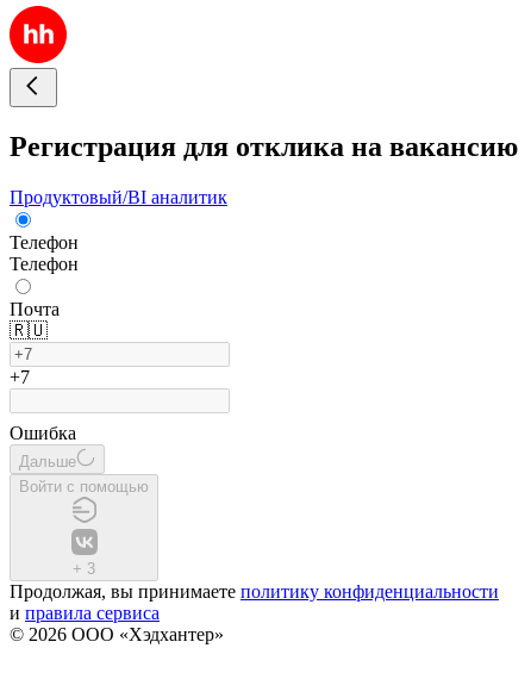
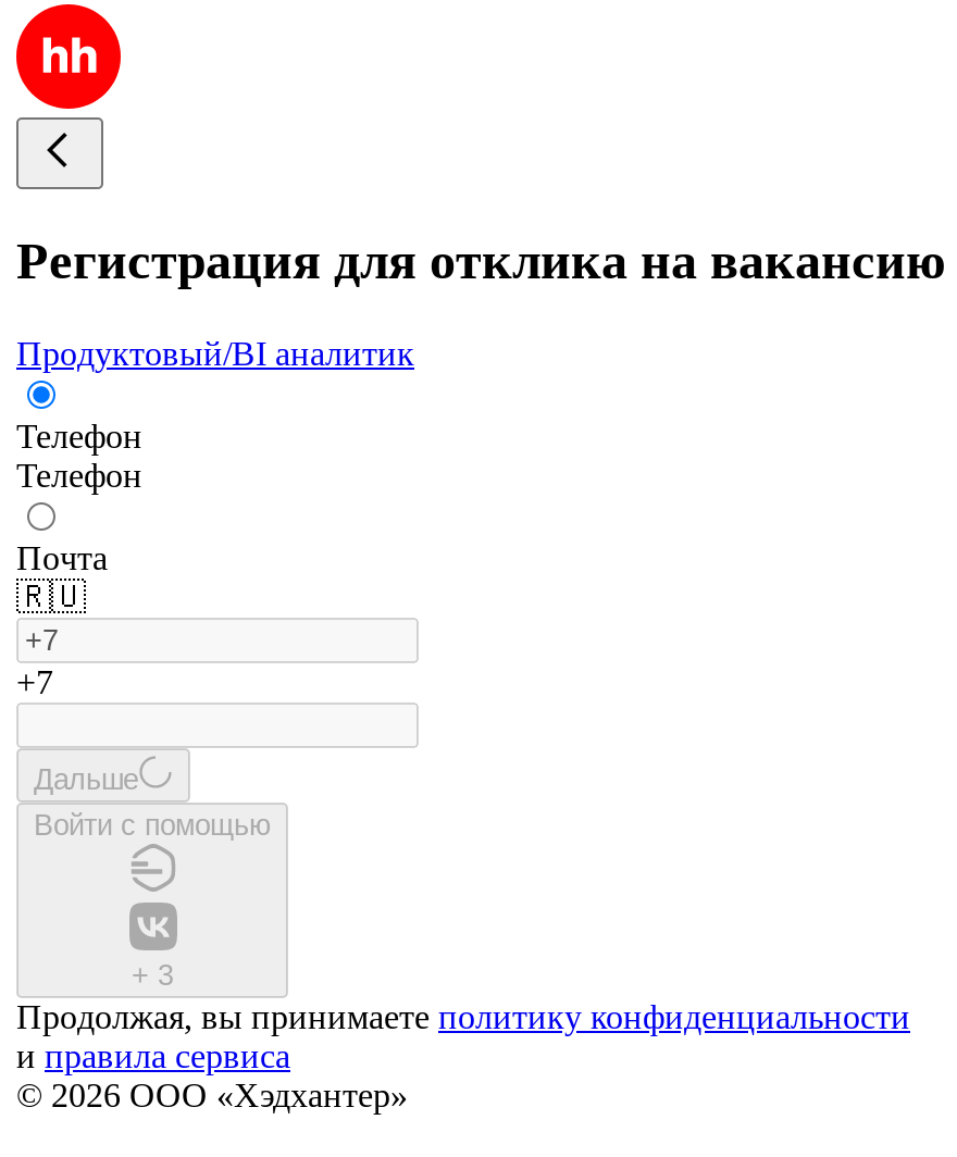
[10,423,76,443] Ошибка -> none

